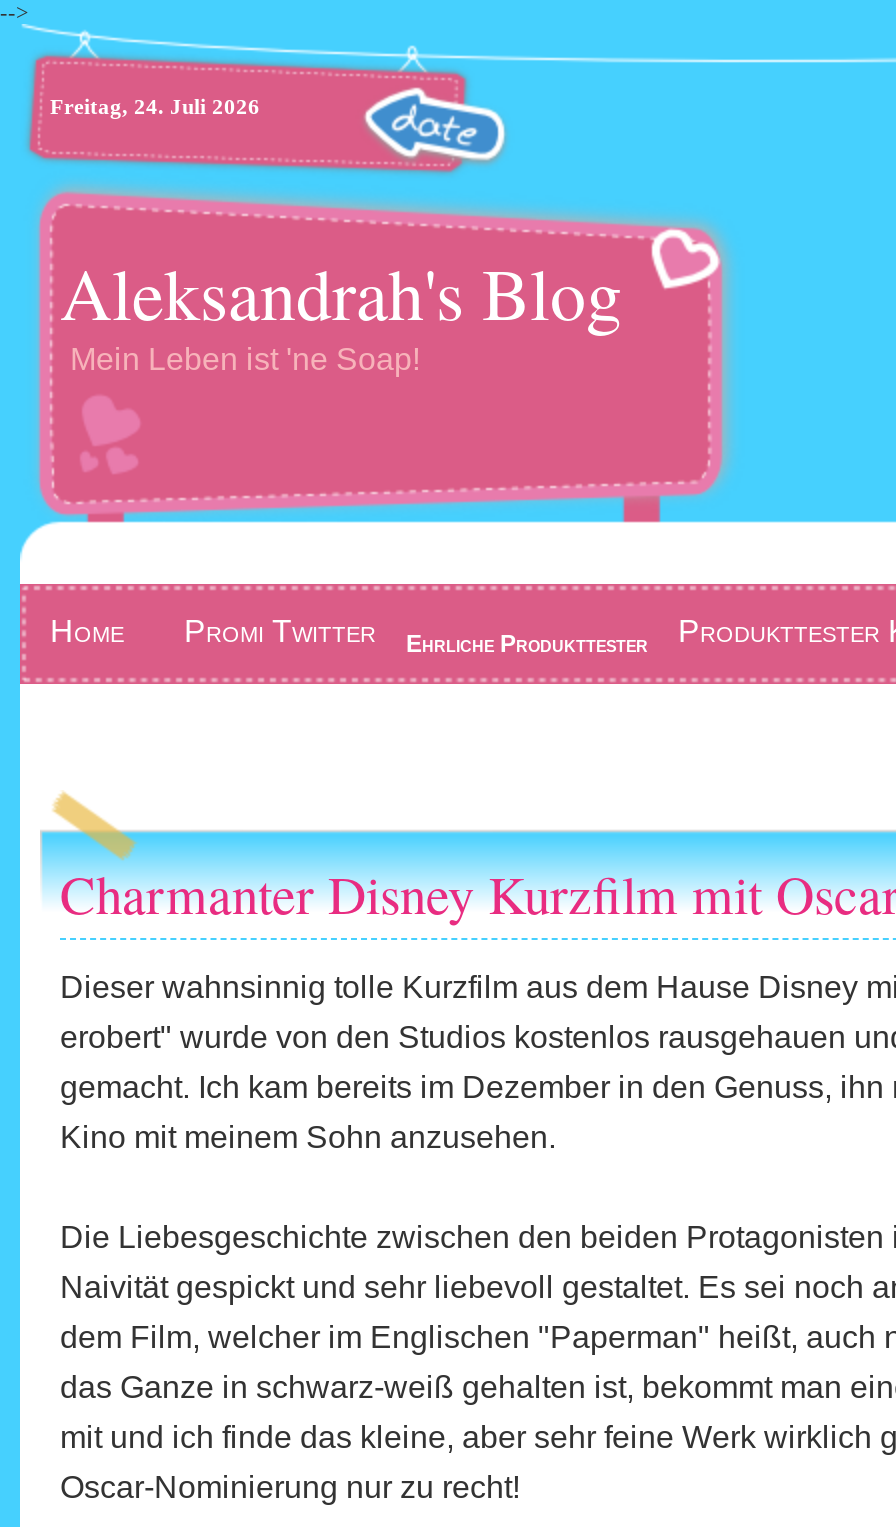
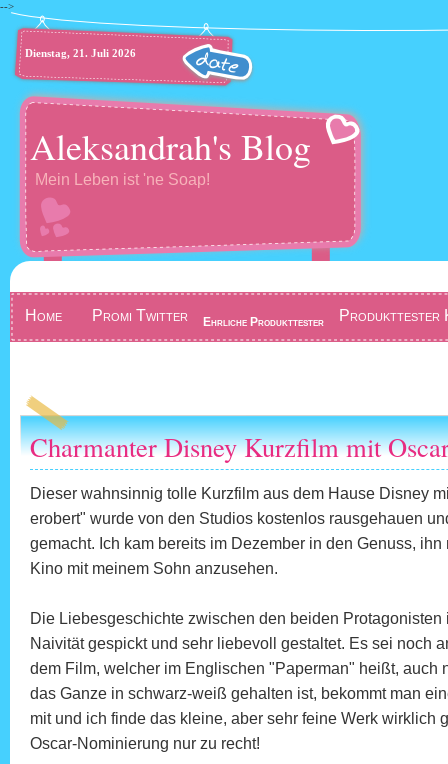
[50,94,260,118] Freitag, 24. Juli 2026 -> [25,47,136,59] Dienstag, 21. Juli 2026

